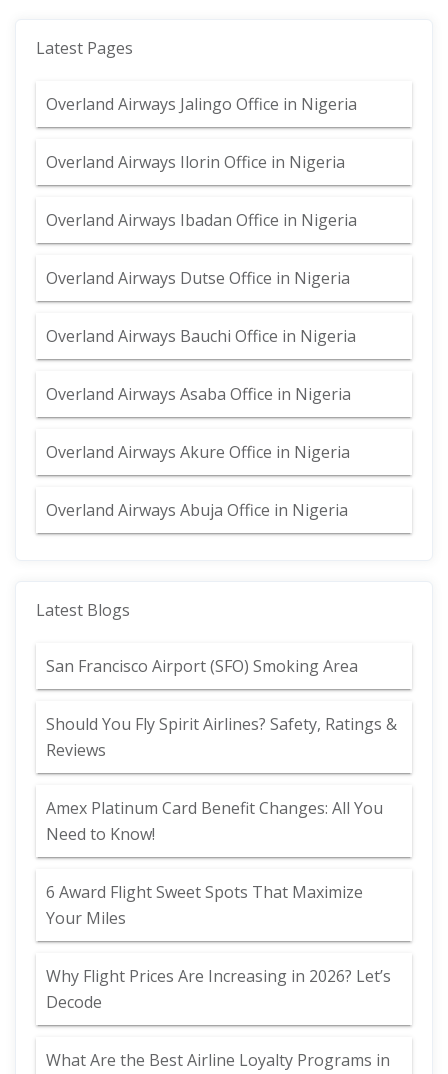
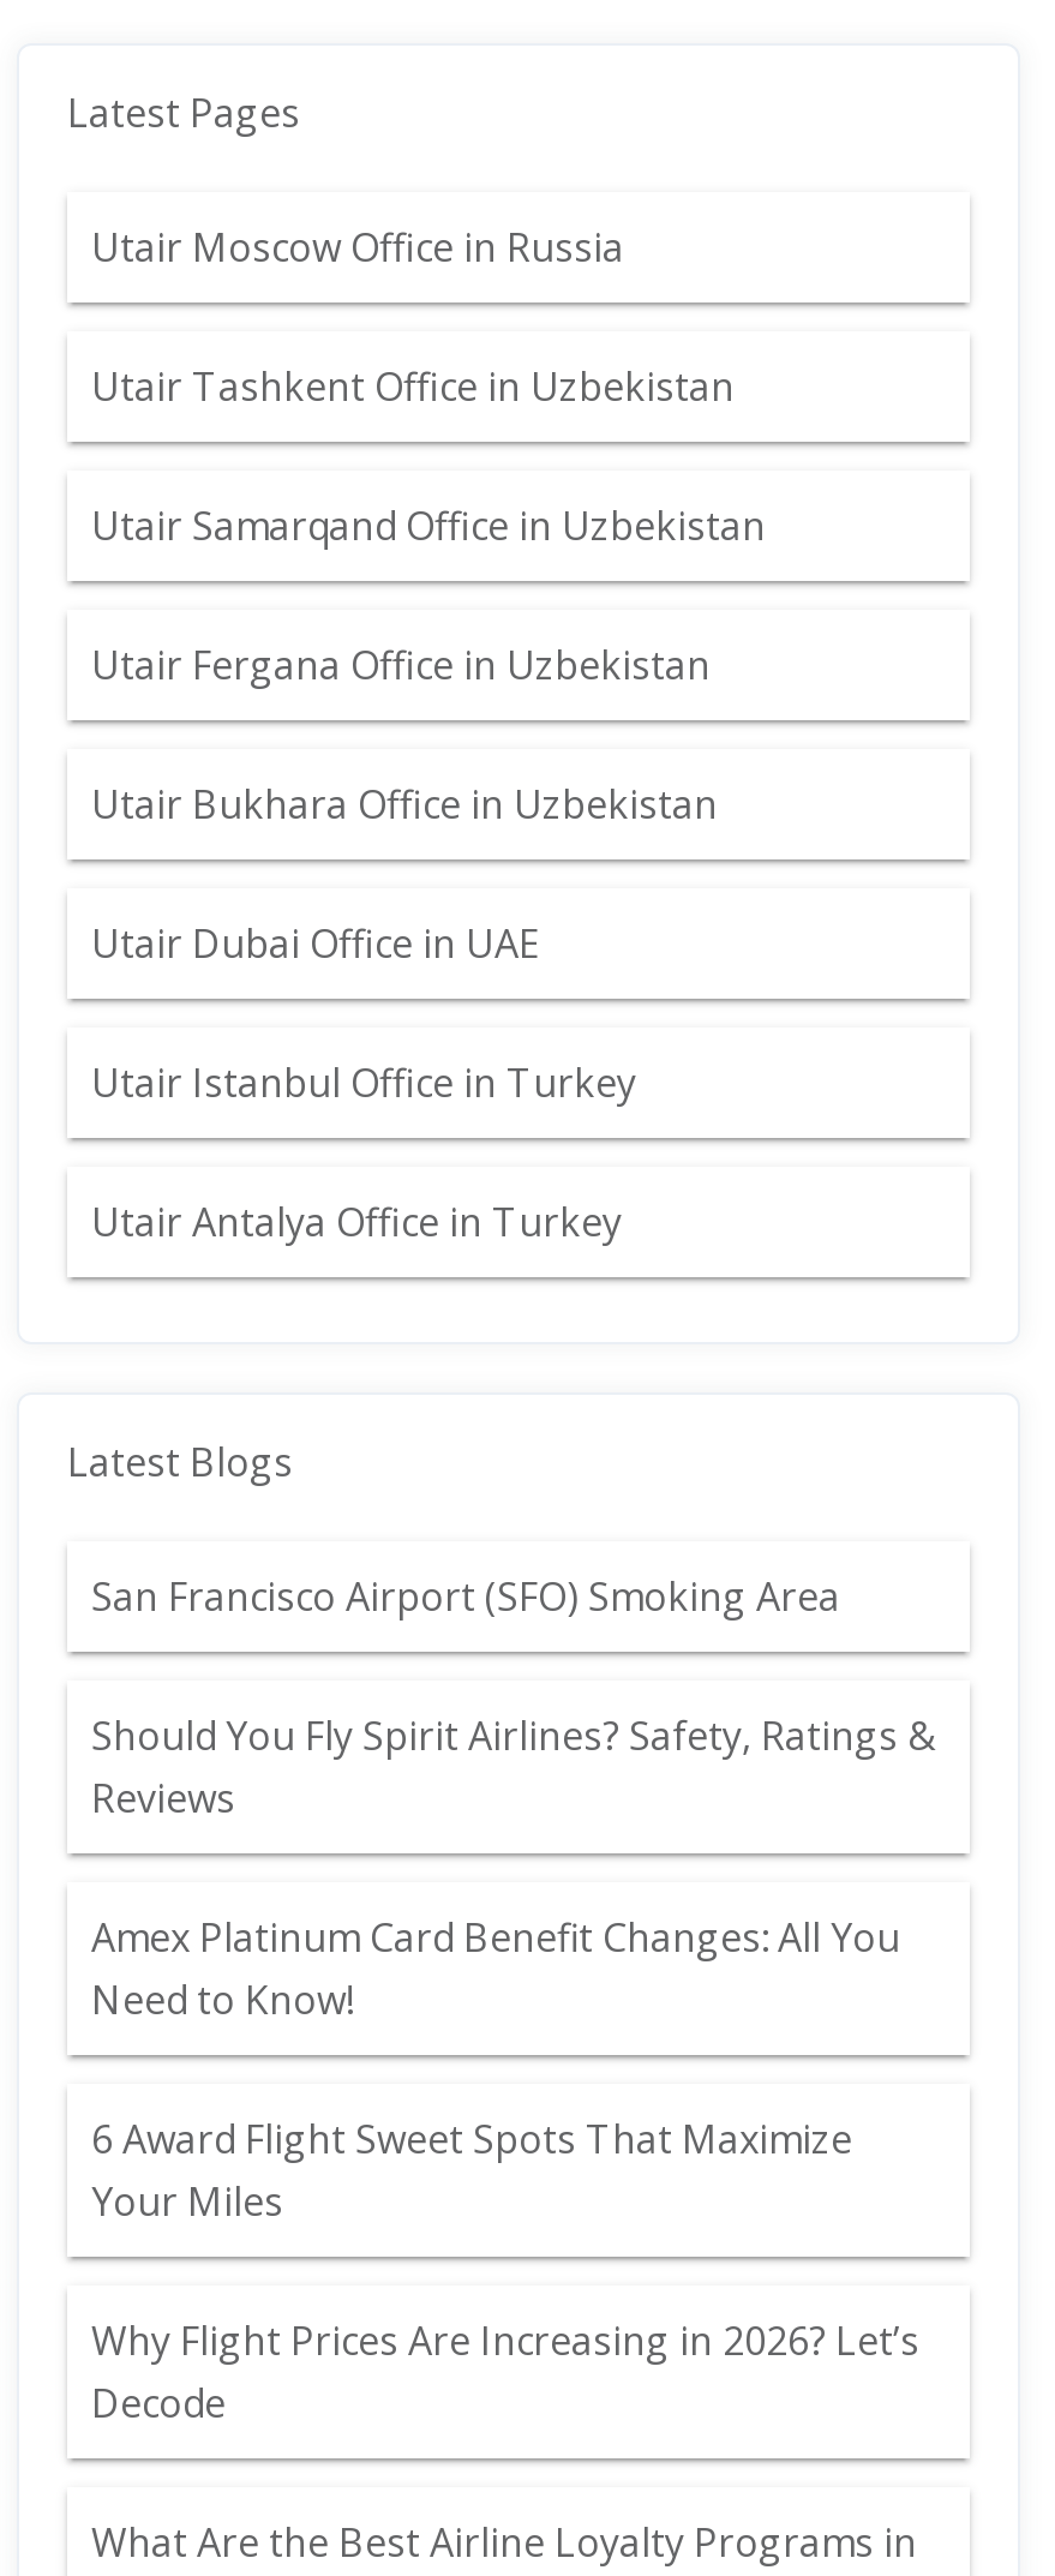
[46,93,357,115] Overland Airways Jalingo Office in Nigeria -> [91,221,624,274] Utair Moscow Office in Russia
[46,151,345,173] Overland Airways Ilorin Office in Nigeria -> [91,360,735,413] Utair Tashkent Office in Uzbekistan
[46,209,357,231] Overland Airways Ibadan Office in Nigeria -> [91,499,766,552] Utair Samarqand Office in Uzbekistan
[46,267,350,289] Overland Airways Dutse Office in Nigeria -> [91,639,711,691] Utair Fergana Office in Uzbekistan
[46,325,356,347] Overland Airways Bauchi Office in Nigeria -> [91,778,718,831] Utair Bukhara Office in Uzbekistan
[46,383,351,405] Overland Airways Asaba Office in Nigeria -> [91,917,540,970] Utair Dubai Office in UAE
[46,441,350,463] Overland Airways Akure Office in Nigeria -> [91,1056,636,1109] Utair Istanbul Office in Turkey
[46,499,348,521] Overland Airways Abuja Office in Nigeria -> [91,1196,622,1248] Utair Antalya Office in Turkey

